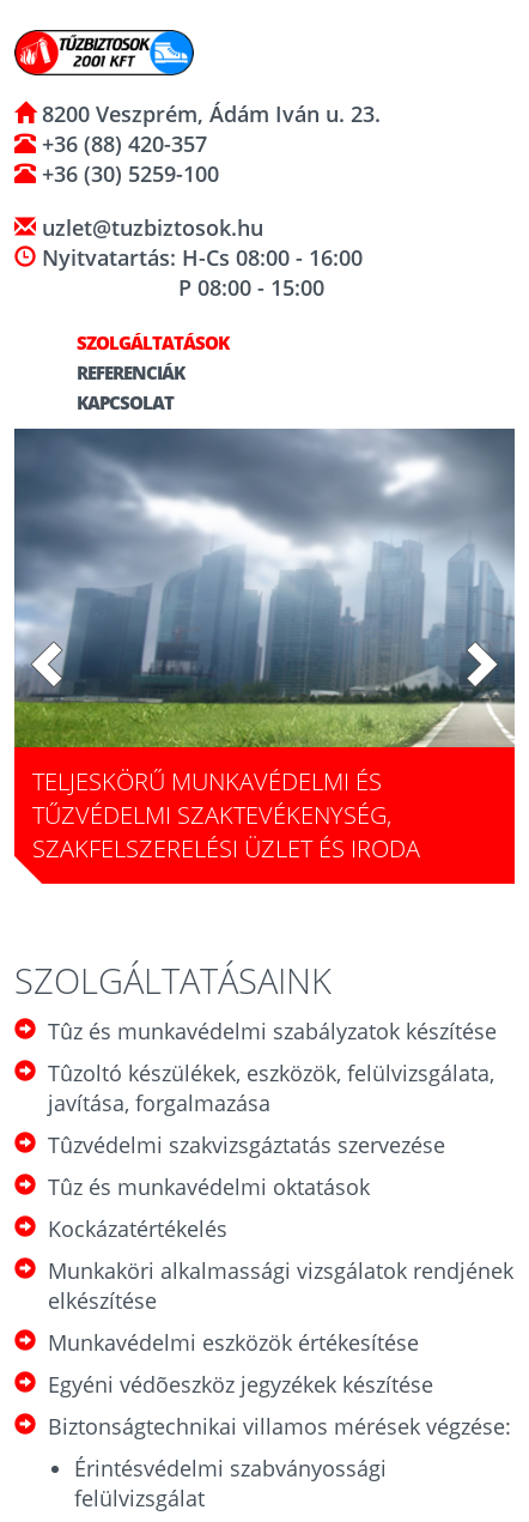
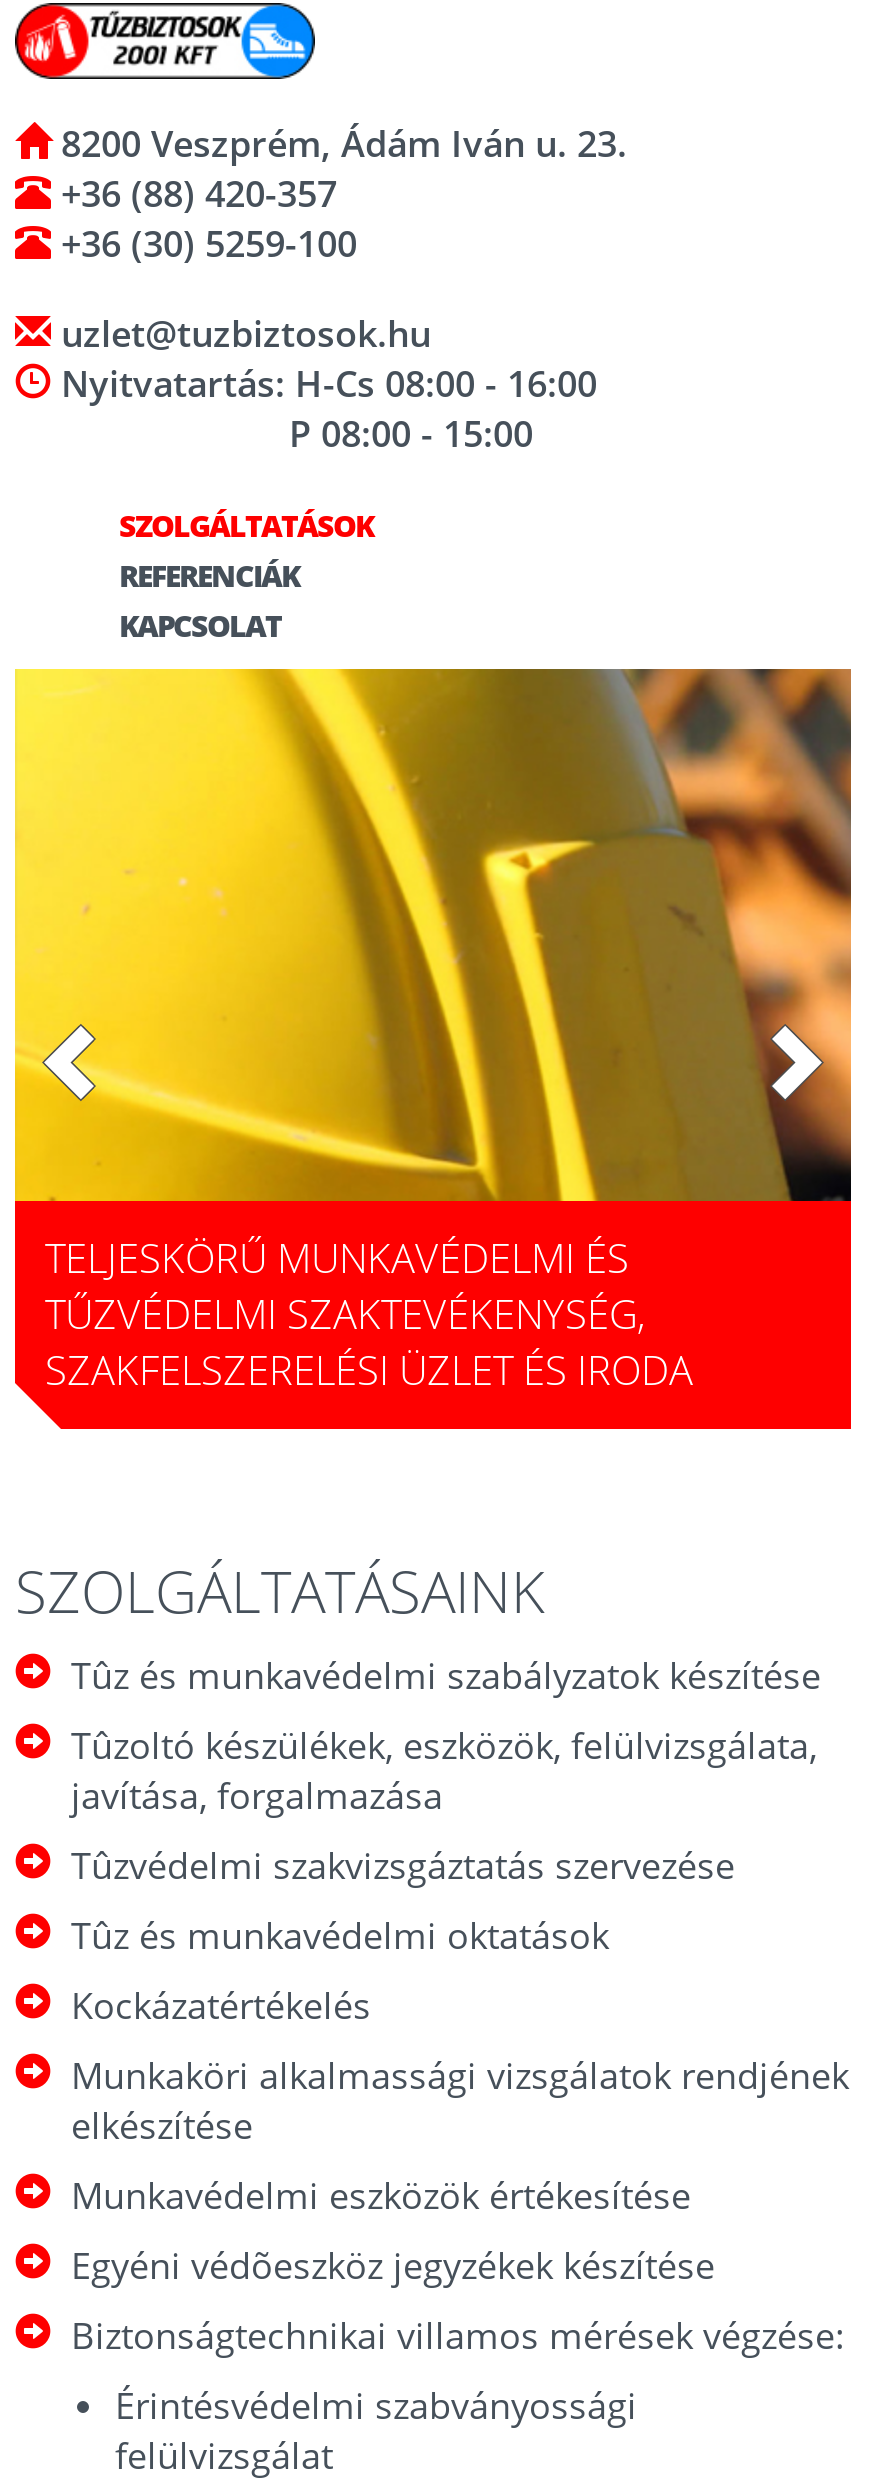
[13,428,516,748] [image] -> [13,667,853,1203] [image]

